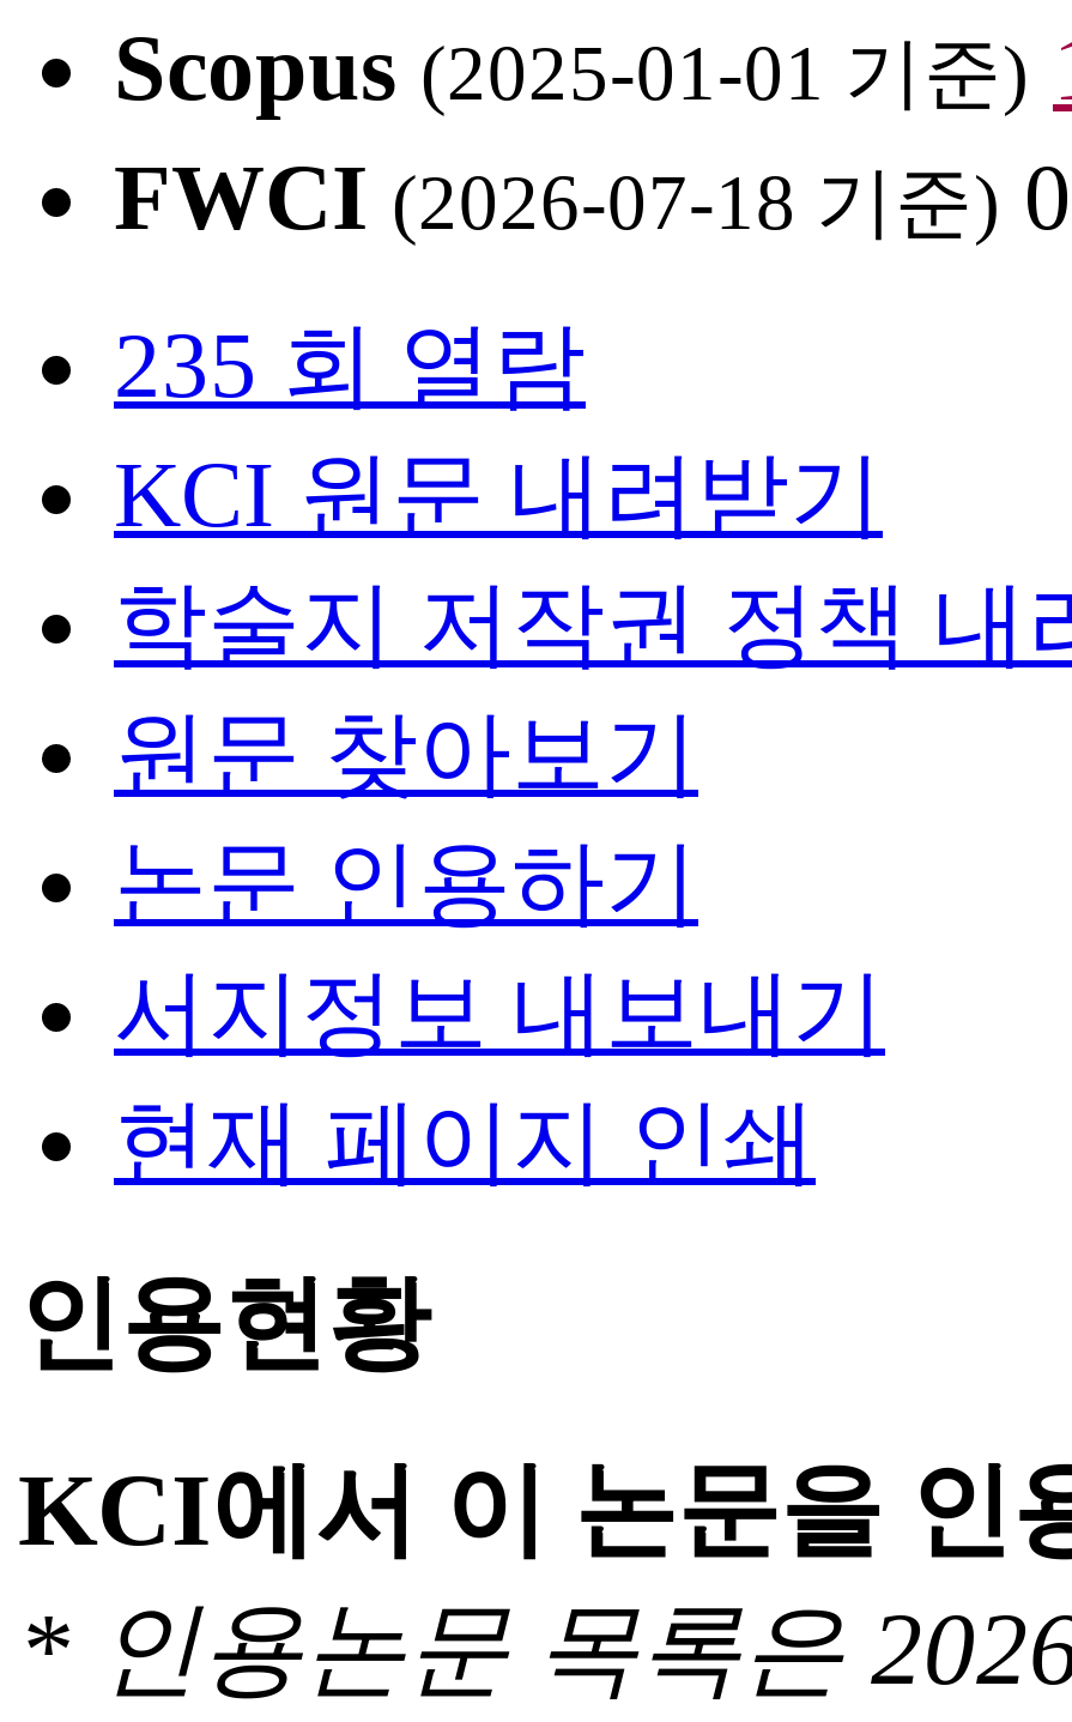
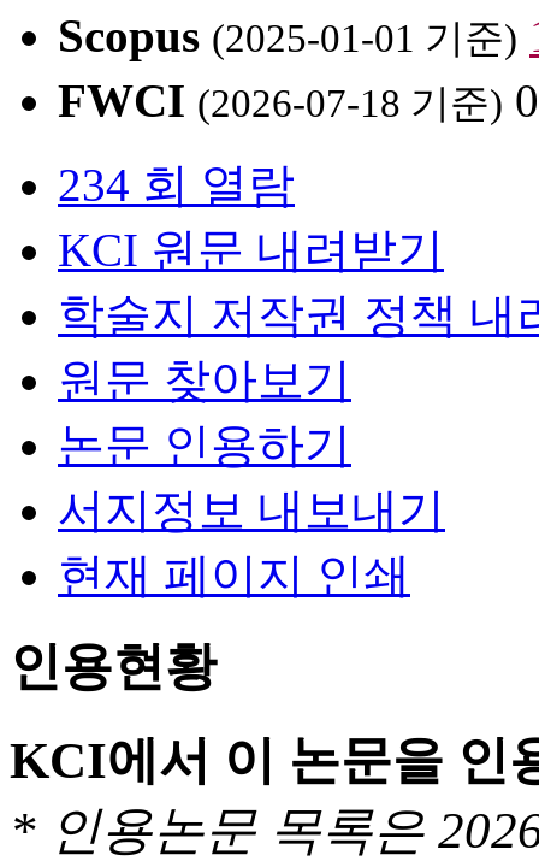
[114,314,586,417] 235 회 열람 -> [58,159,295,211] 234 회 열람

